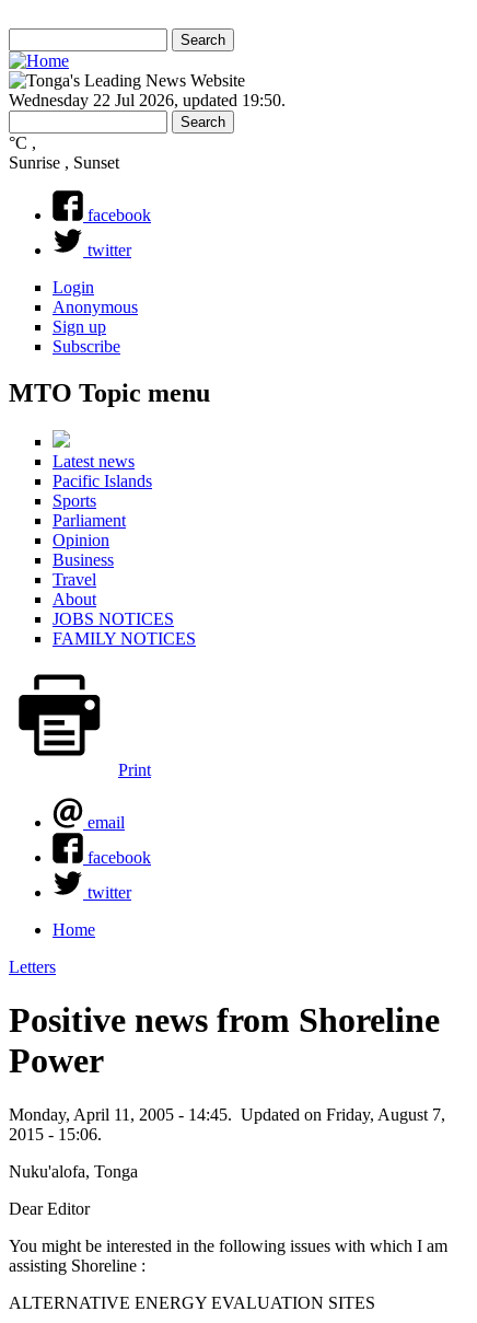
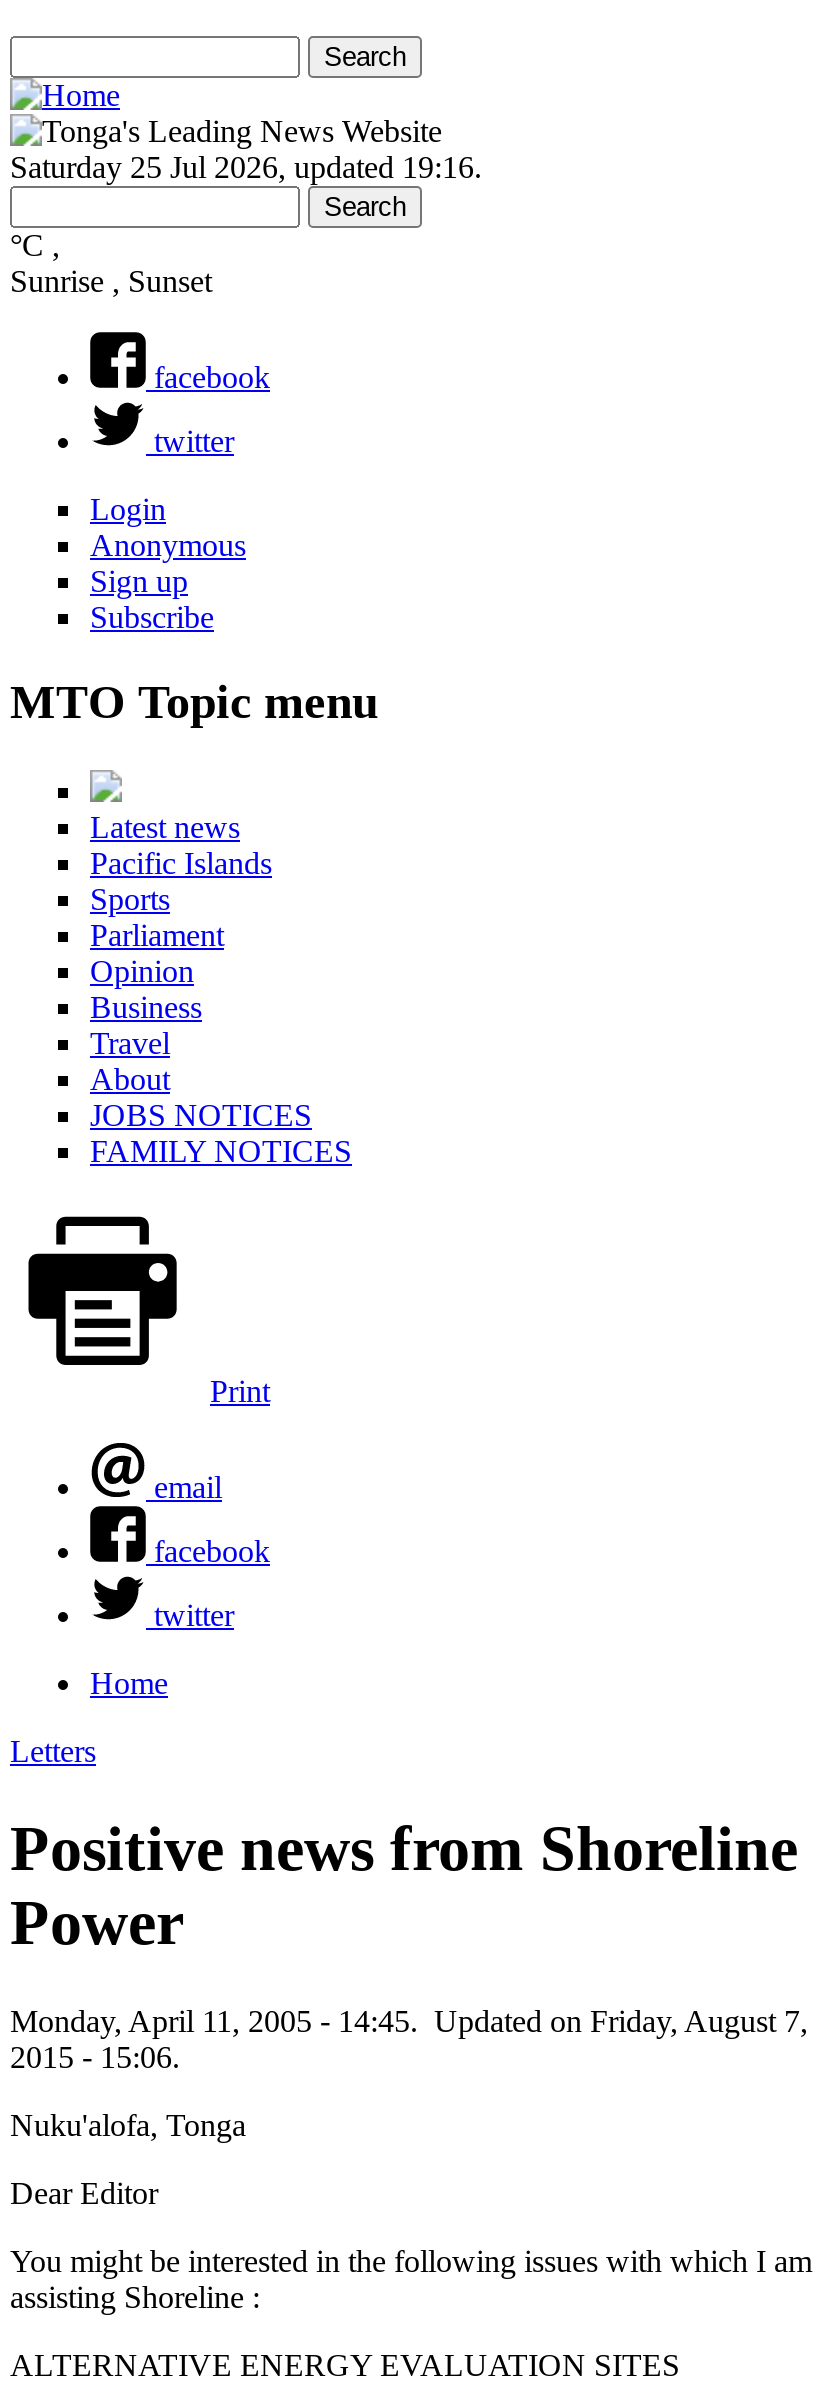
[9,91,286,109] Wednesday 22 Jul 2026, updated 19:50. -> [10,150,482,184] Saturday 25 Jul 2026, updated 19:16.

